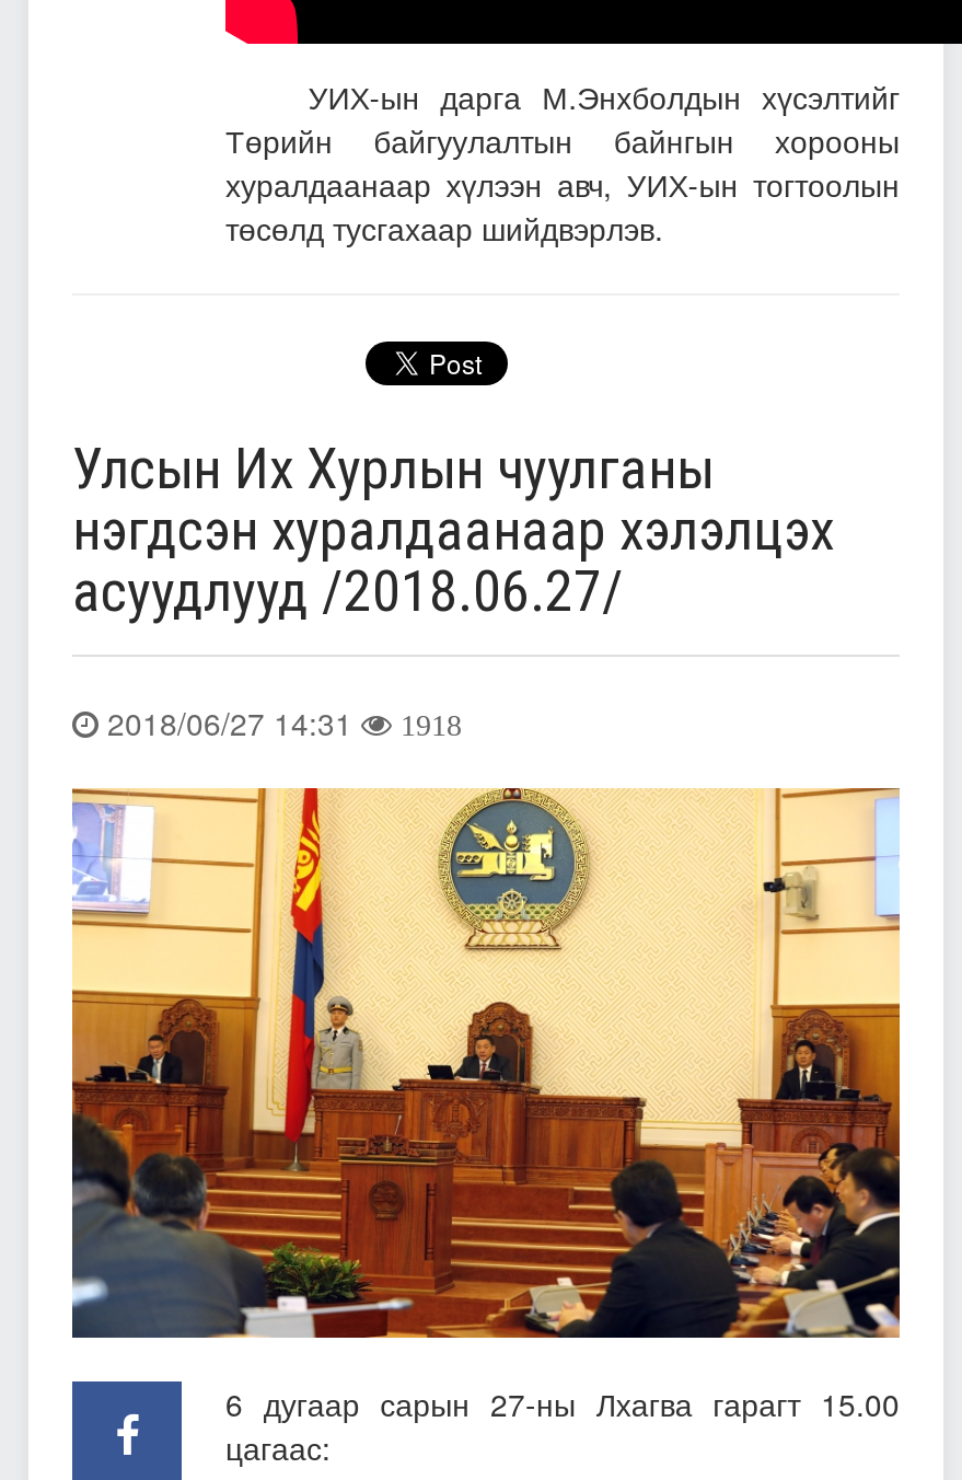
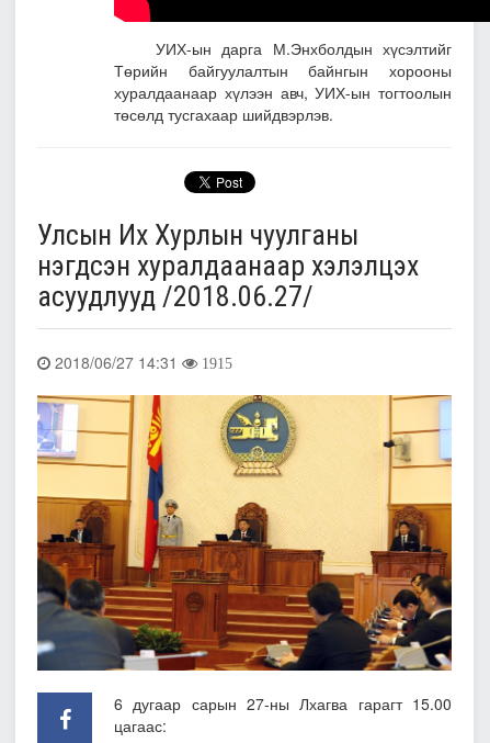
[98,700,462,744] 2018/06/27 14:31 1918 -> [50,351,232,373] 2018/06/27 14:31 1915

